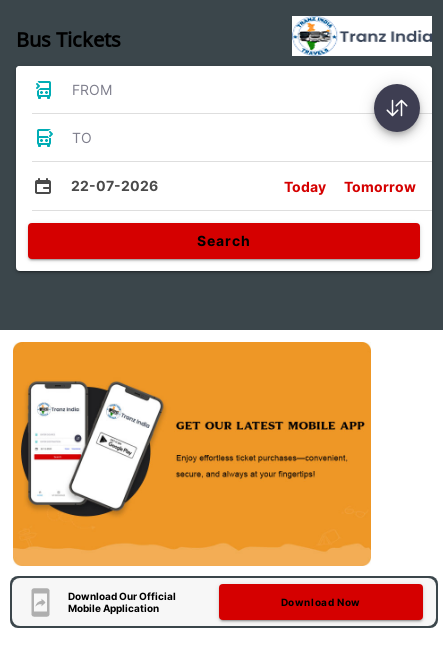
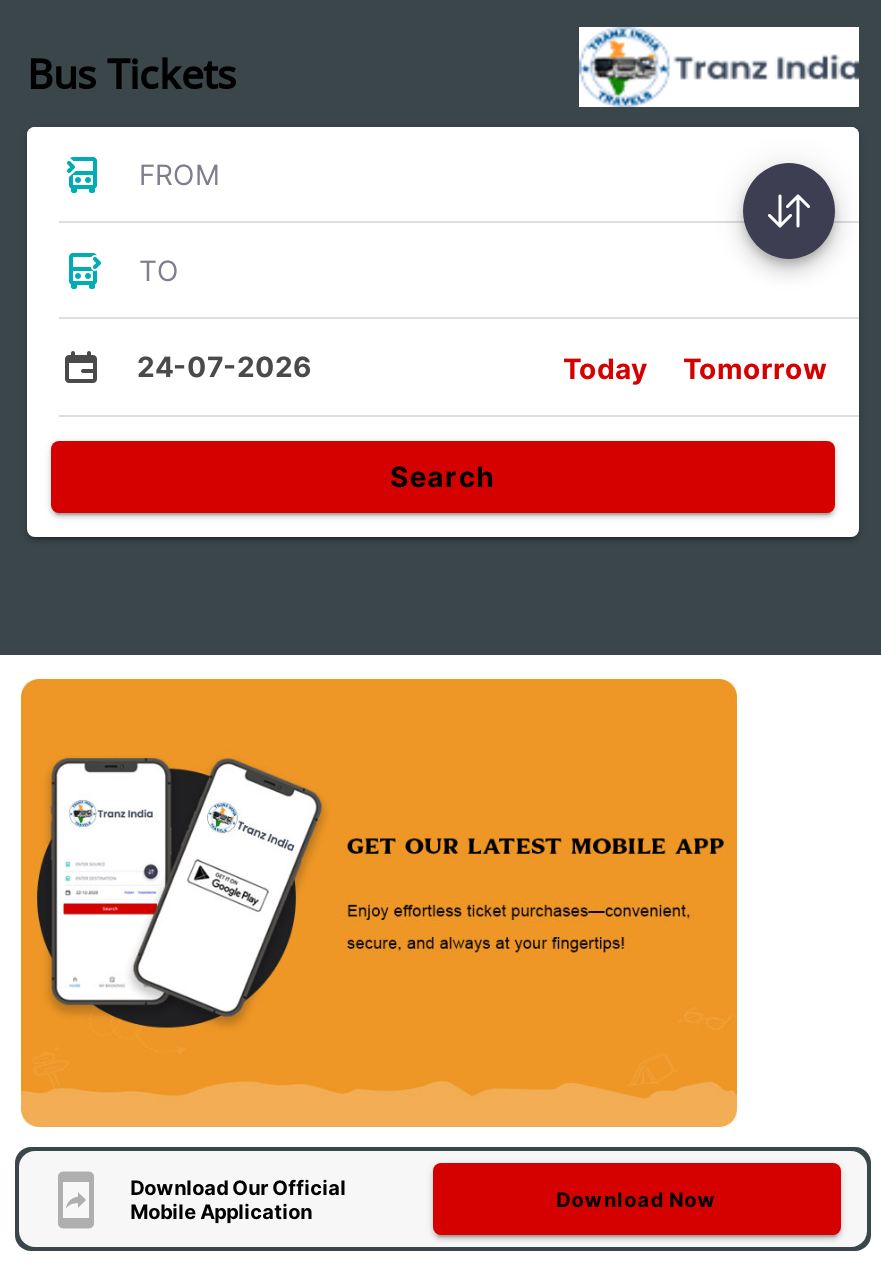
[71,177,158,194] 22-07-2026 -> [137,349,311,383] 24-07-2026

